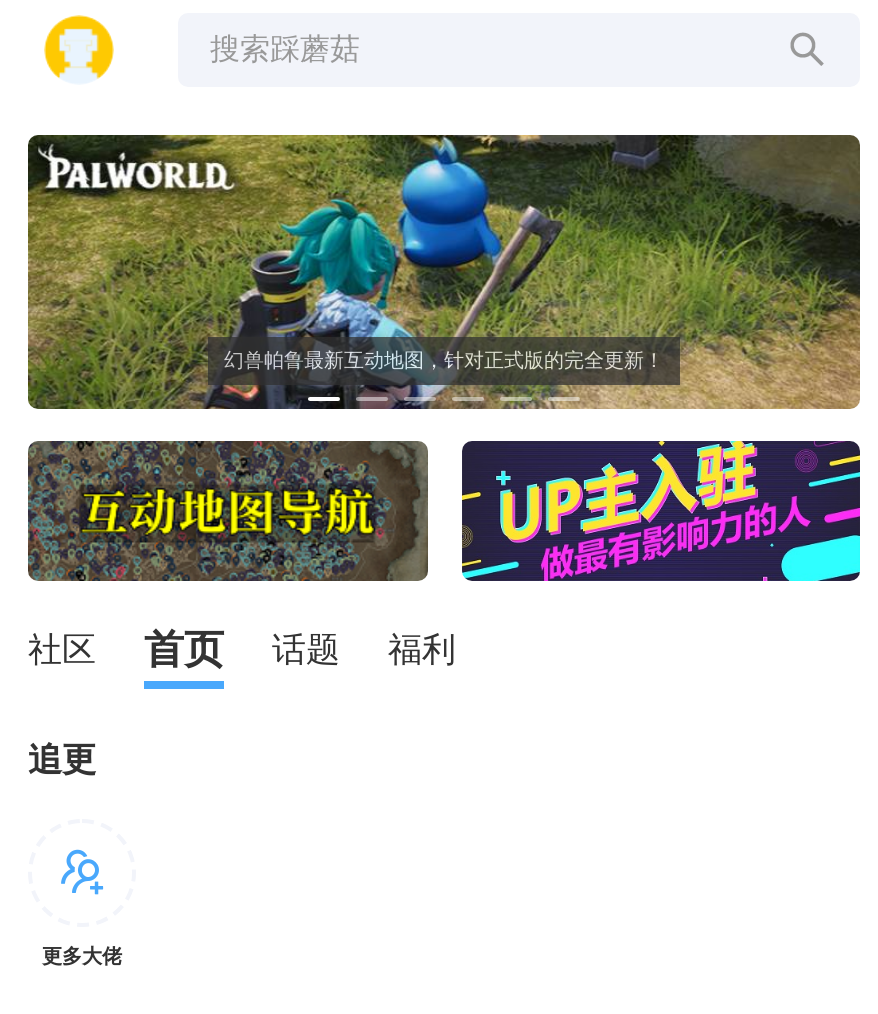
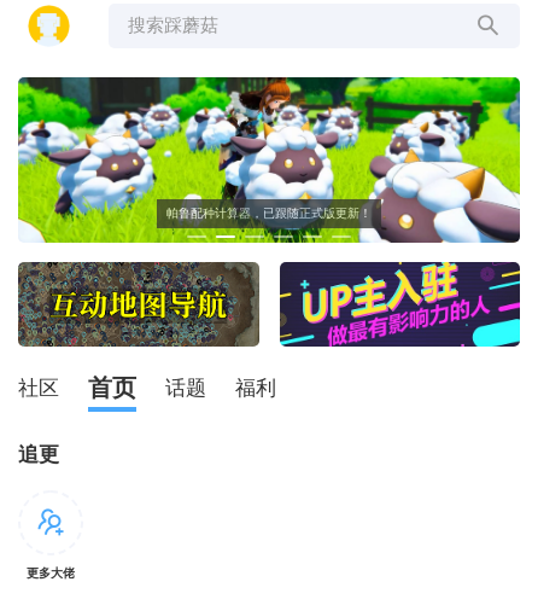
[26,133,862,411] [image] | 幻兽帕鲁最新互动地图，针对正式版的完全更新！ -> [17,76,521,244] [image] | 帕鲁配种计算器，已跟随正式版更新！

